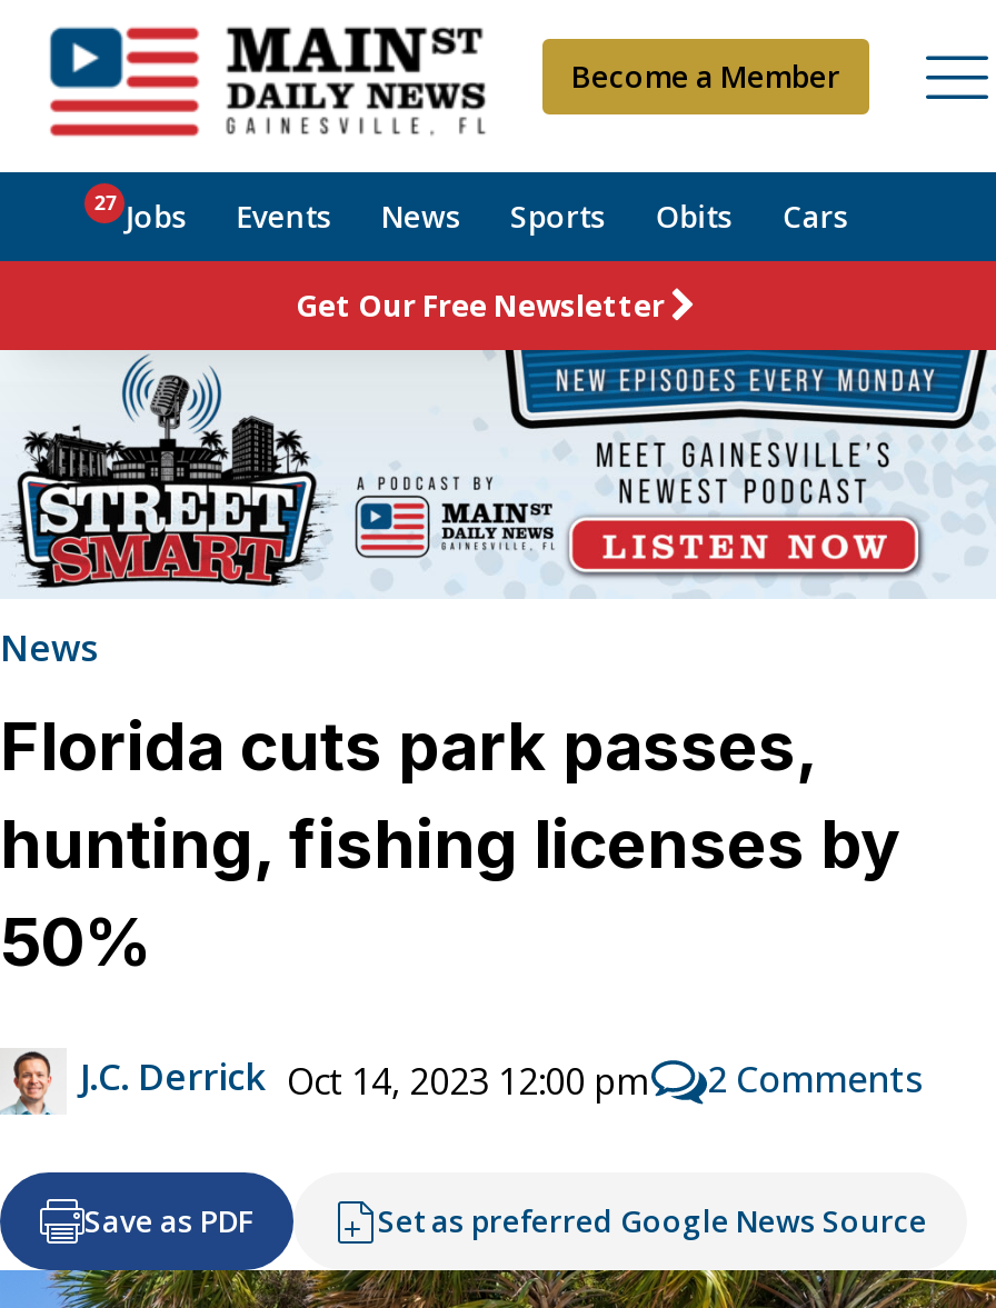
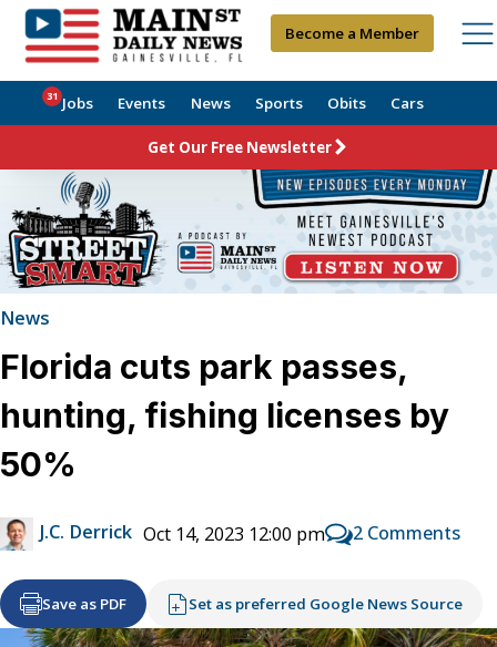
[94,188,849,237] 27 Jobs Events News Sports Obits Cars -> [47,89,424,113] 31 Jobs Events News Sports Obits Cars

